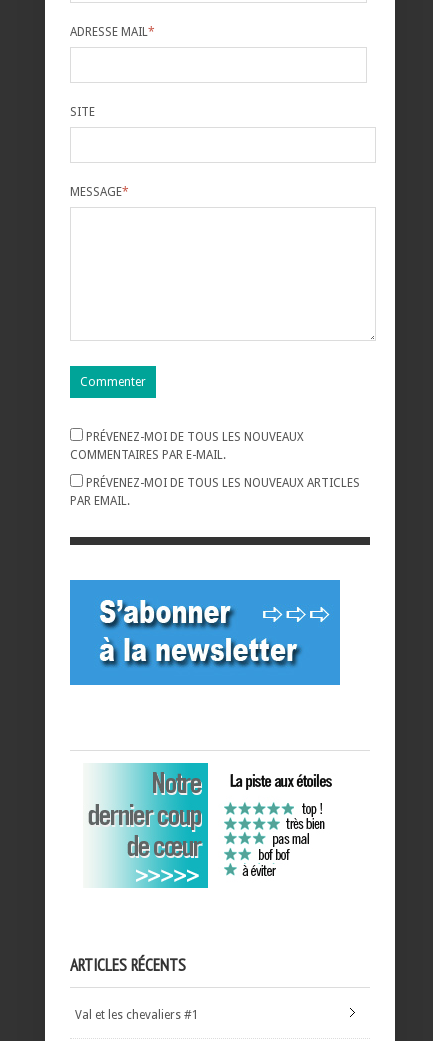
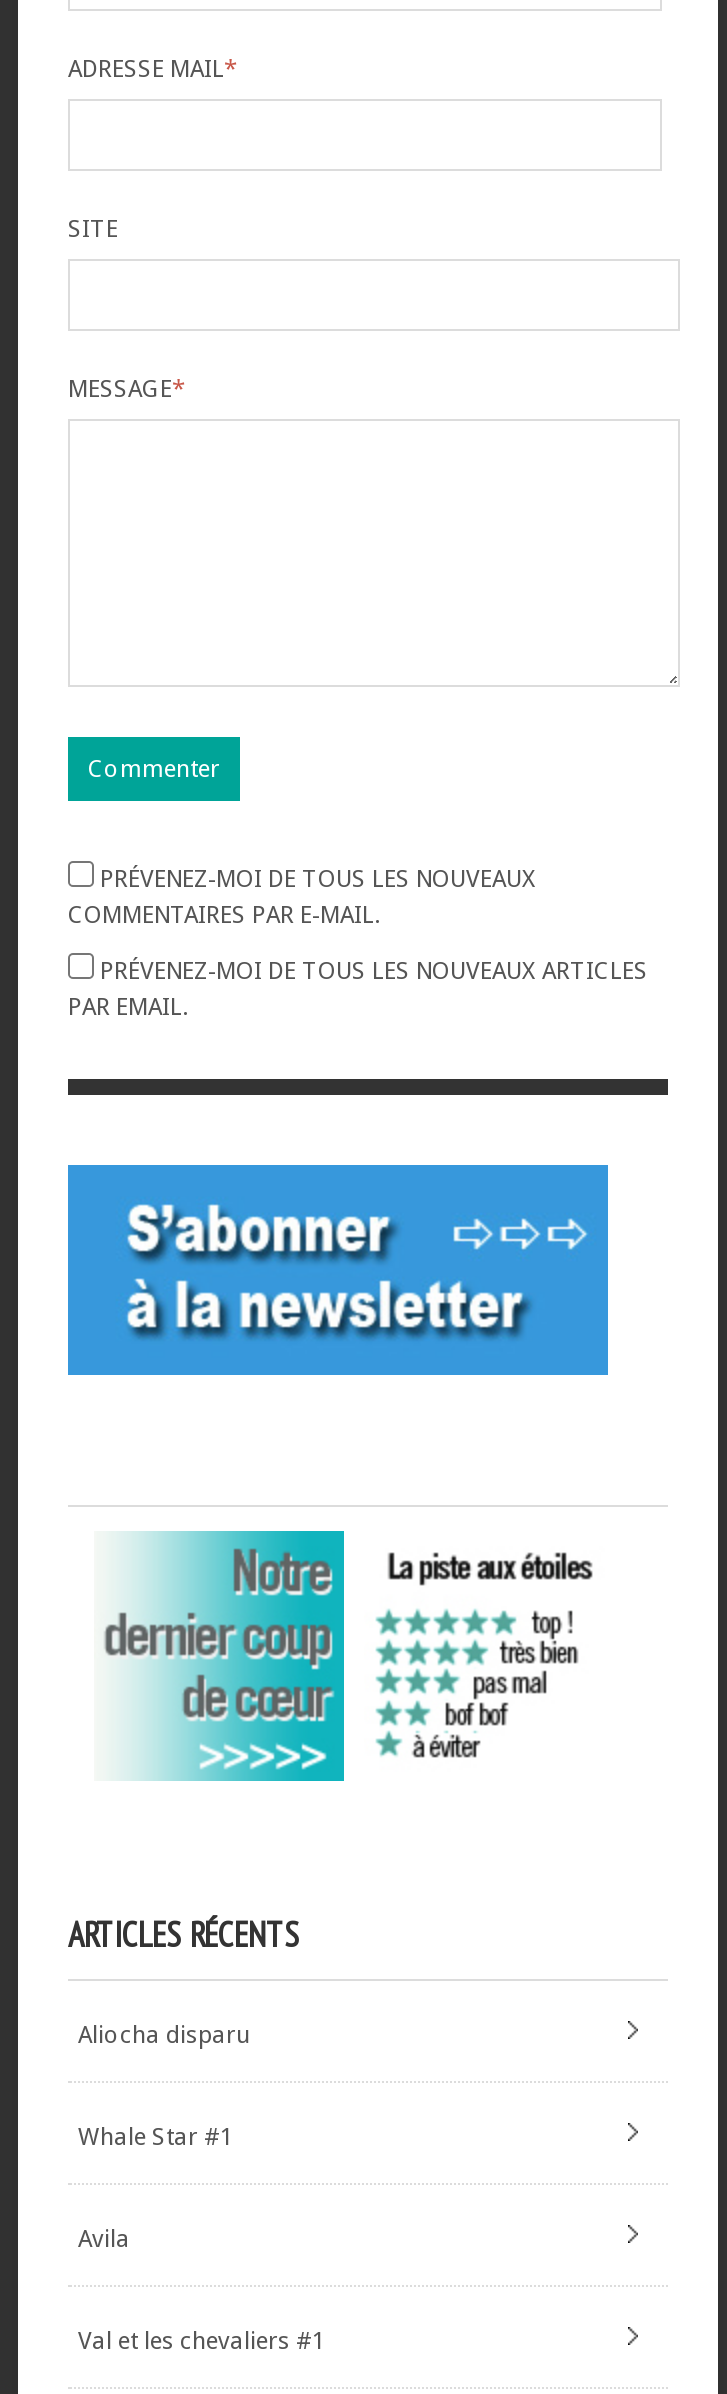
none -> [78,2020,250,2048] Aliocha disparu
none -> [78,2122,234,2150] Whale Star #1
none -> [78,2224,130,2252] Avila

